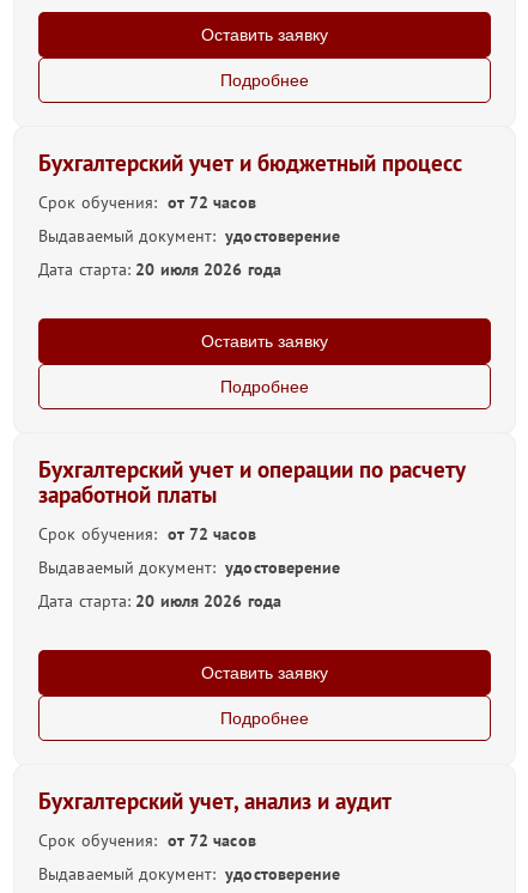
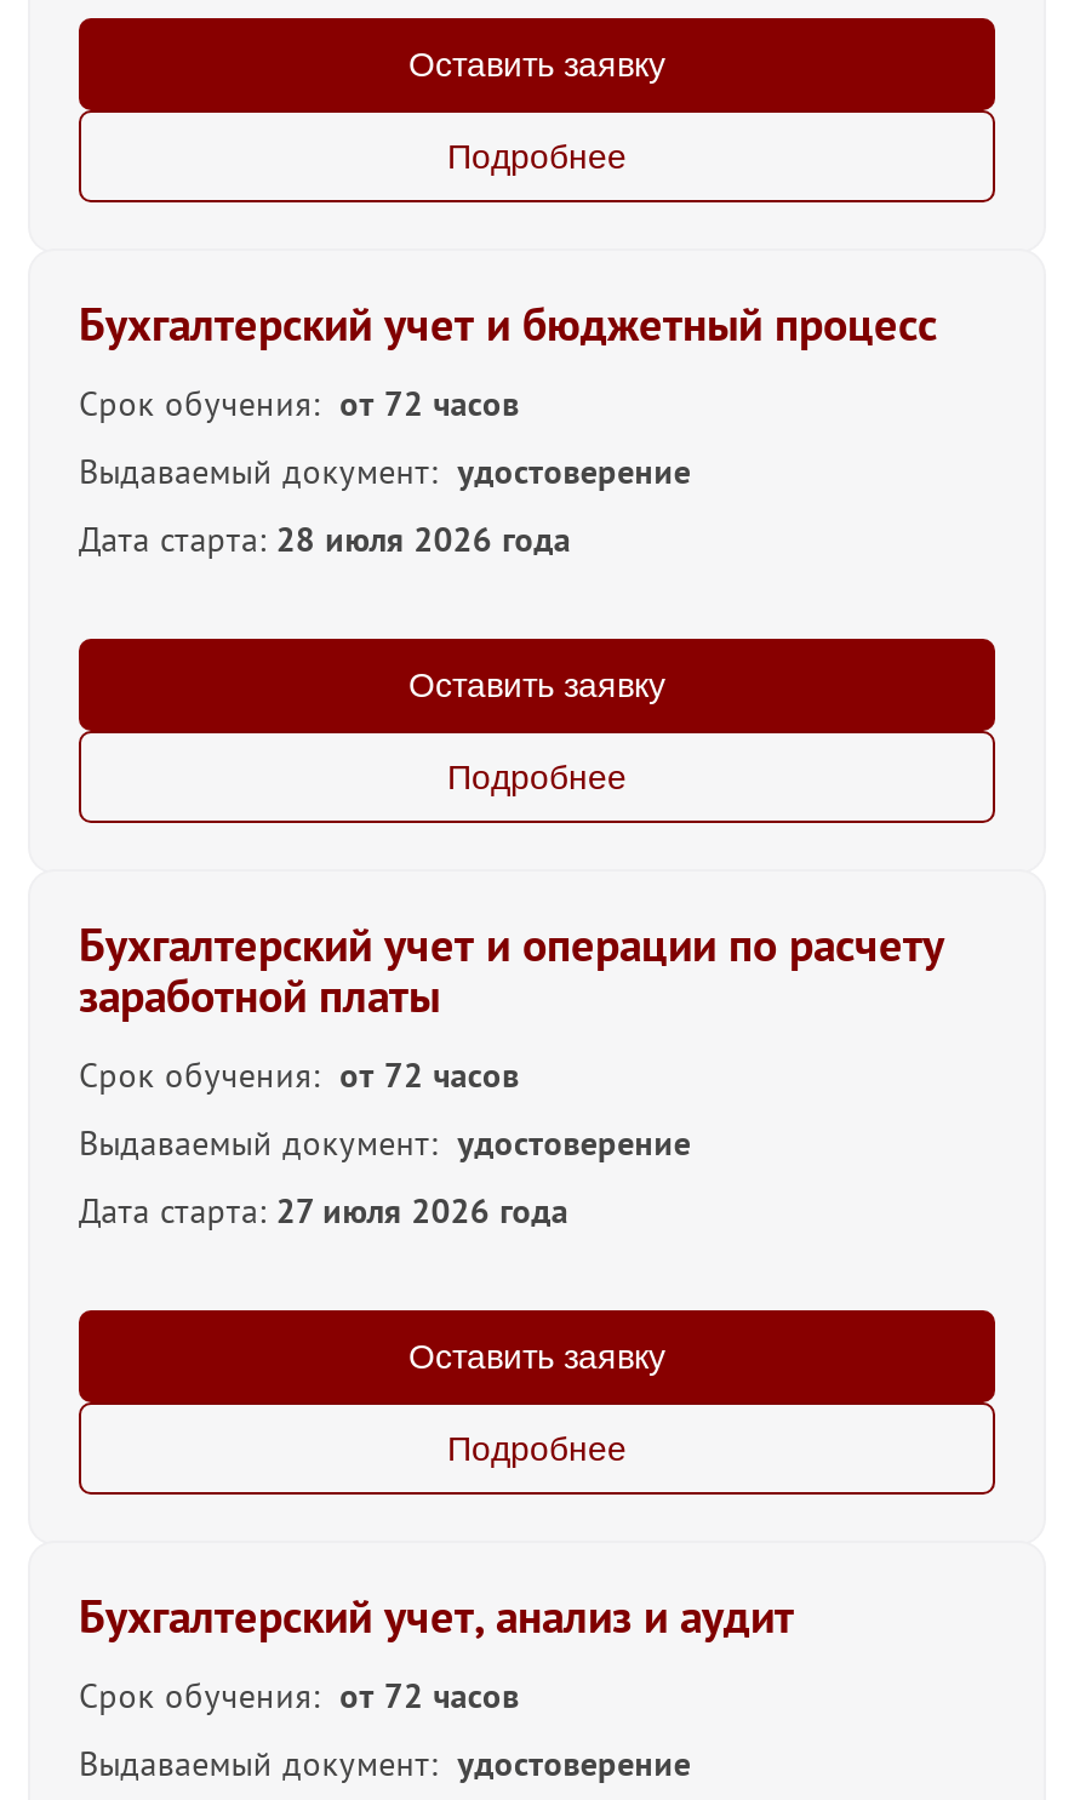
[38,259,281,280] Дата старта: 20 июля 2026 года -> [79,518,571,561] Дата старта: 28 июля 2026 года
[38,590,281,612] Дата старта: 20 июля 2026 года -> [79,1189,568,1233] Дата старта: 27 июля 2026 года

